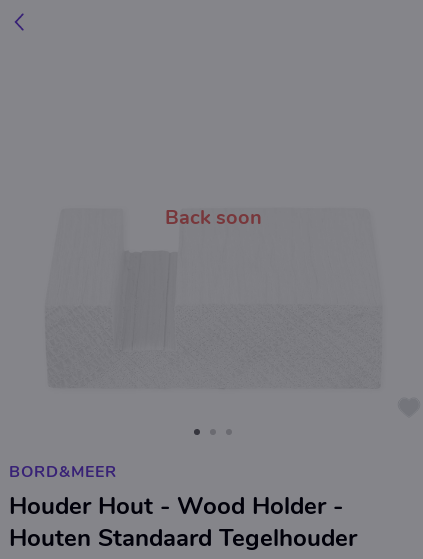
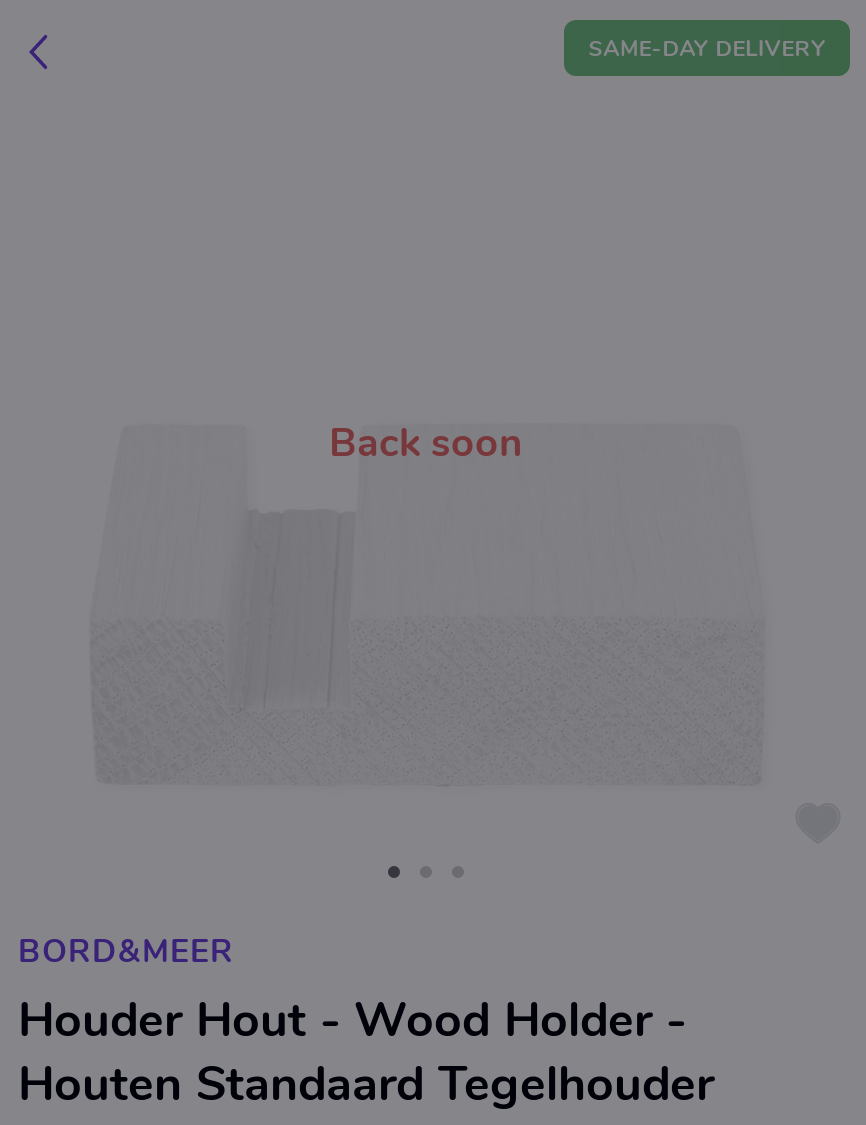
none -> [588,33,826,63] SAME-DAY DELIVERY

